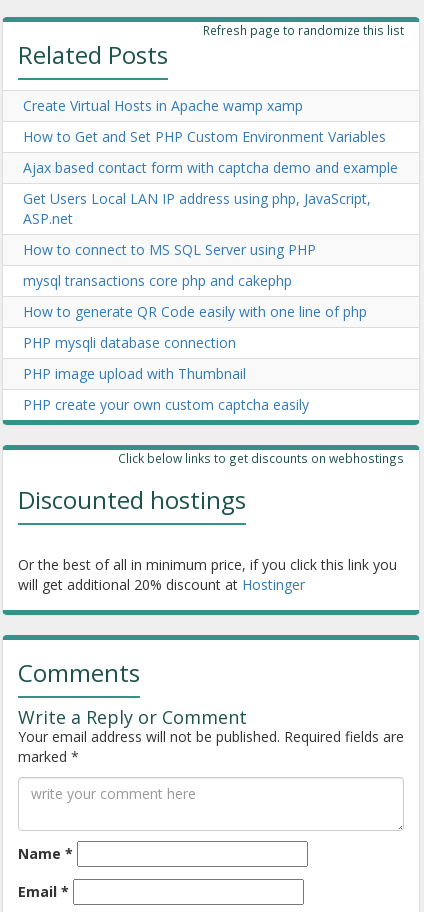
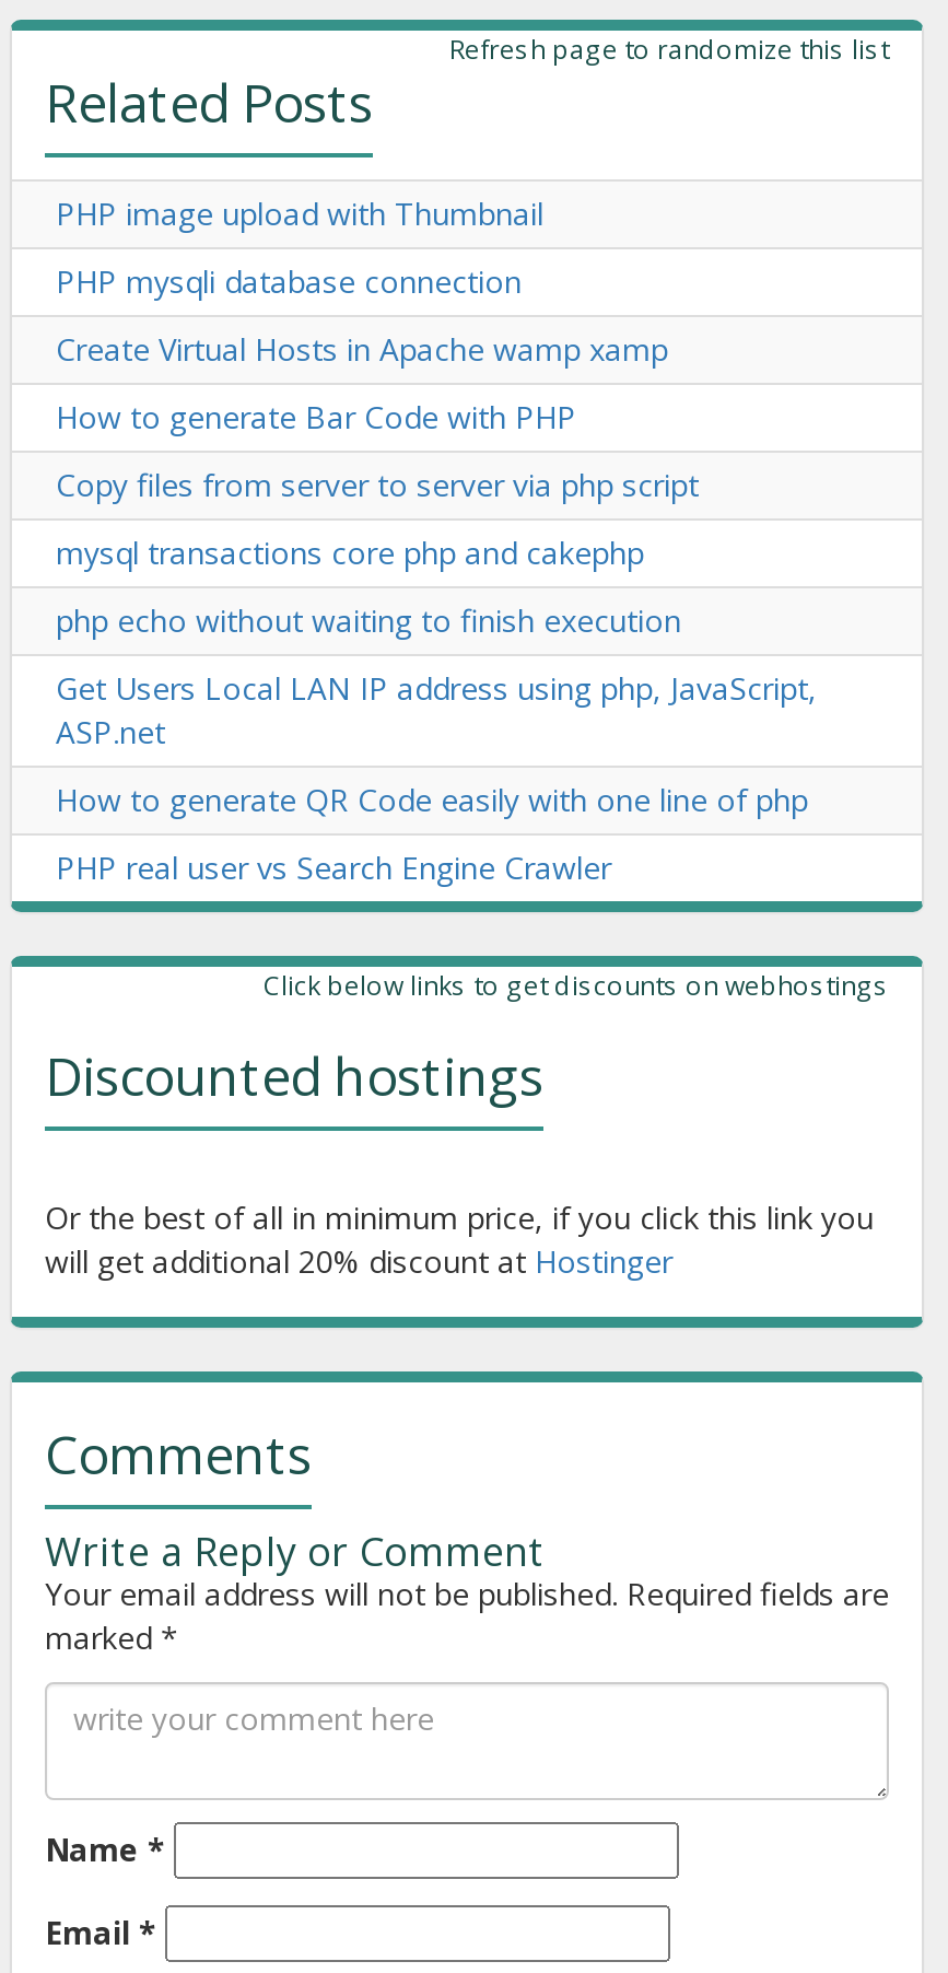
moved [23,96,303,115] -> [56,328,668,370]: Create Virtual Hosts in Apache wamp xamp
[23,127,398,177] How to Get and Set PHP Custom Environment Variables | Ajax based contact form with captcha demo and example -> [56,396,699,641] How to generate Bar Code with PHP | Copy files from server to server via php script | php echo without waiting to finish execution
moved [23,189,371,228] -> [56,667,817,752]: Get Users Local LAN IP address using php, JavaScript, | ASP.net
[23,240,316,259] How to connect to MS SQL Server using PHP -> none
moved [23,271,292,290] -> [56,532,644,573]: mysql transactions core php and cakephp
moved [23,302,367,321] -> [56,779,808,820]: How to generate QR Code easily with one line of php
moved [23,333,246,383] -> [56,192,543,302]: PHP mysqli database connection | PHP image upload with Thumbnail
[23,395,309,414] PHP create your own custom captcha easily -> [56,847,611,888] PHP real user vs Search Engine Crawler

